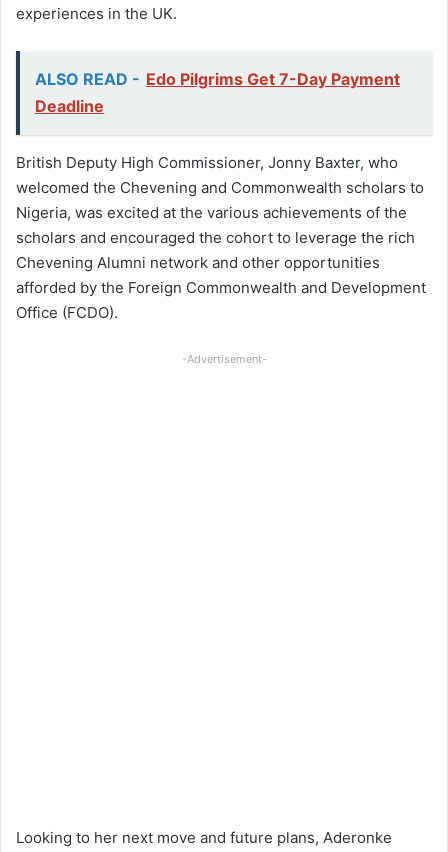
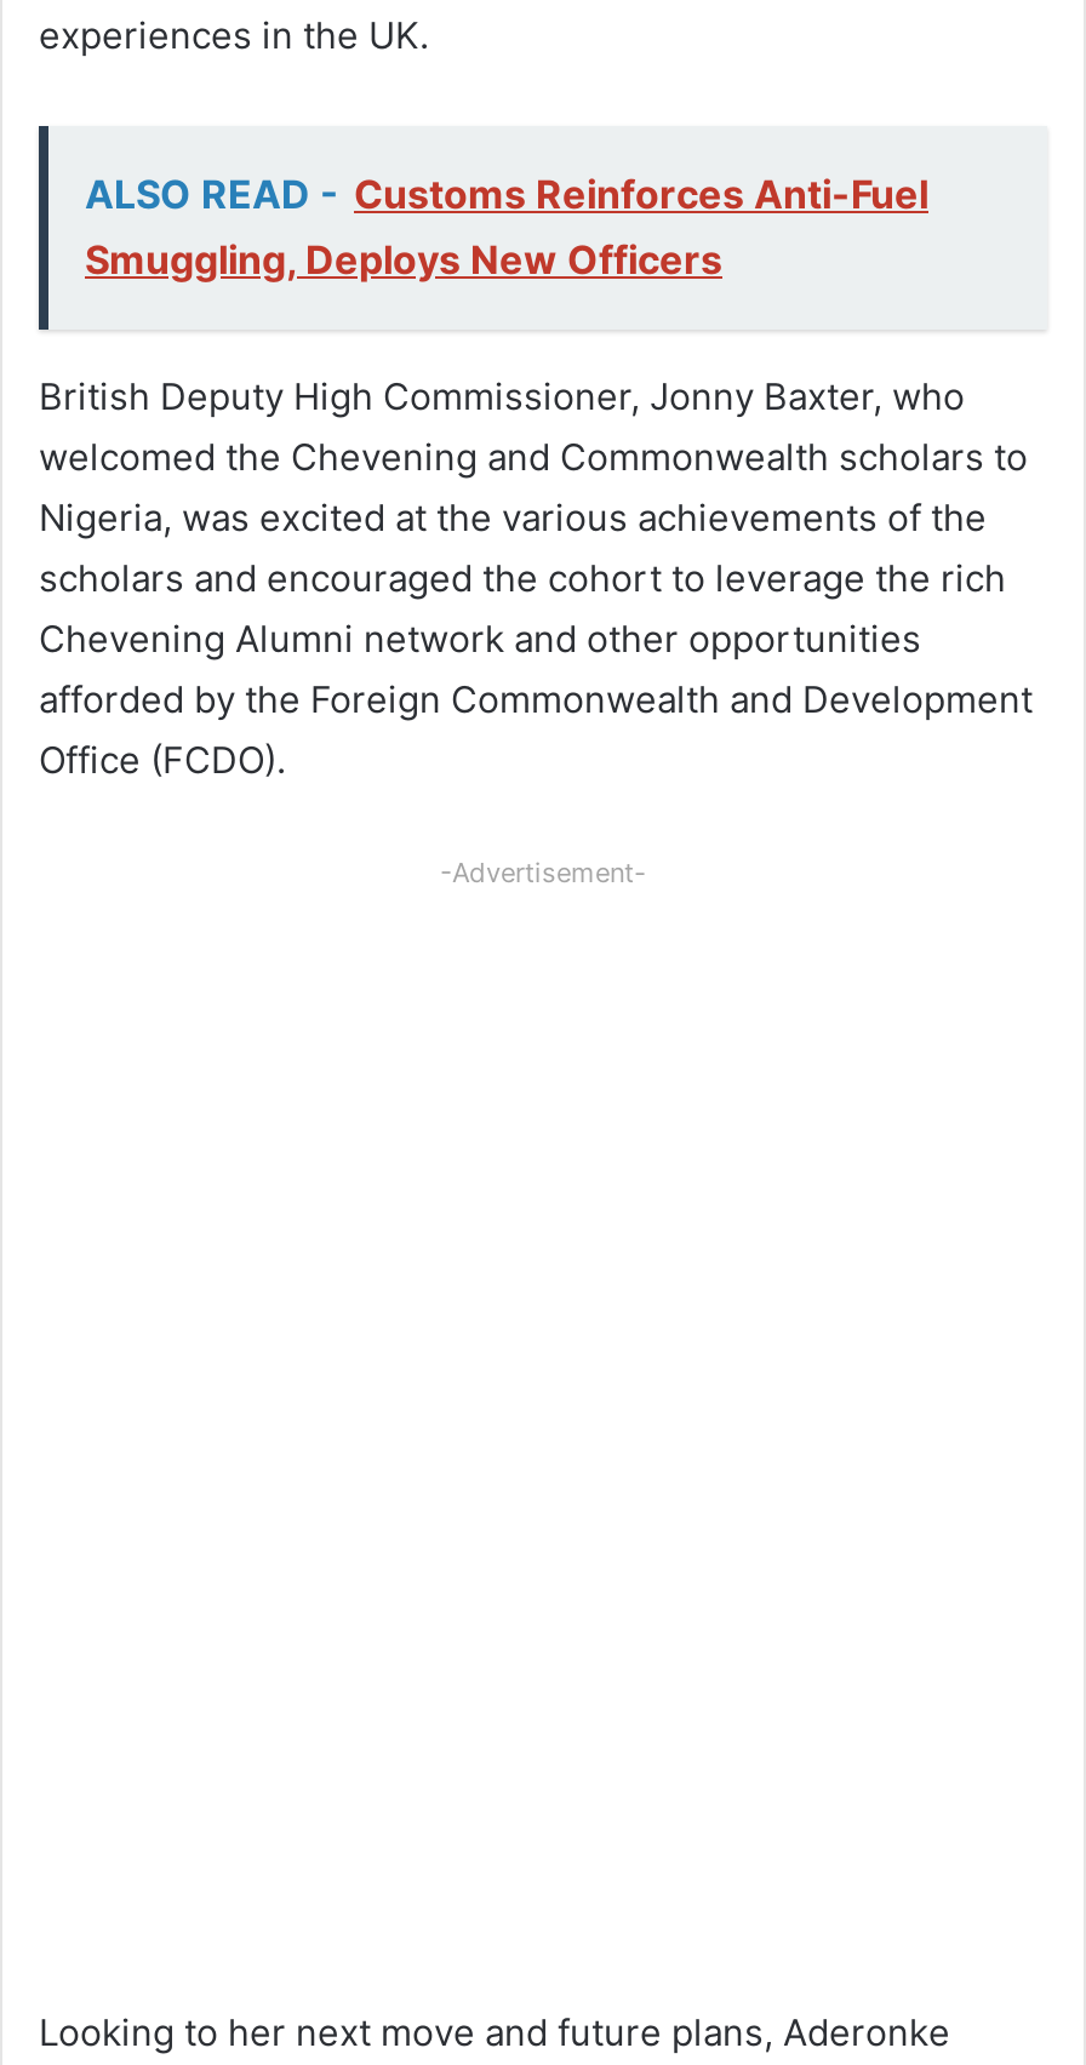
[35,69,400,116] ALSO READ - Edo Pilgrims Get 7-Day Payment | Deadline -> [85,168,928,282] ALSO READ - Customs Reinforces Anti-Fuel | Smuggling, Deploys New Officers

